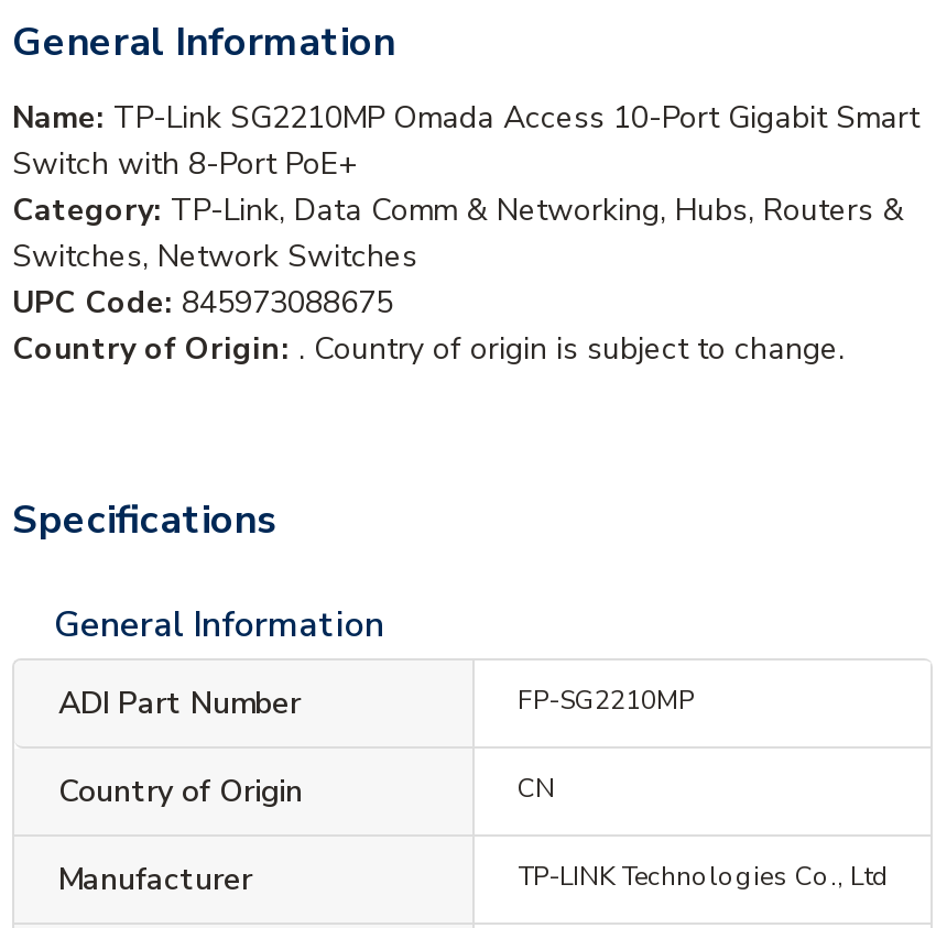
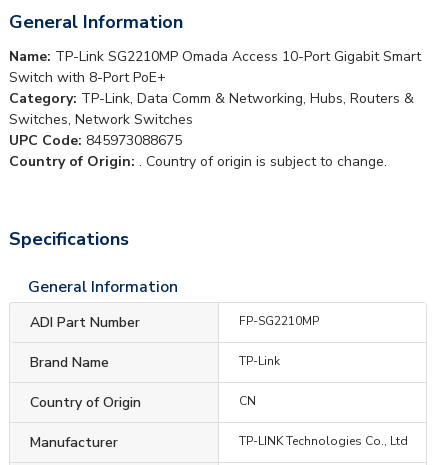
none -> [30,353,279,372] Brand Name | TP-Link

